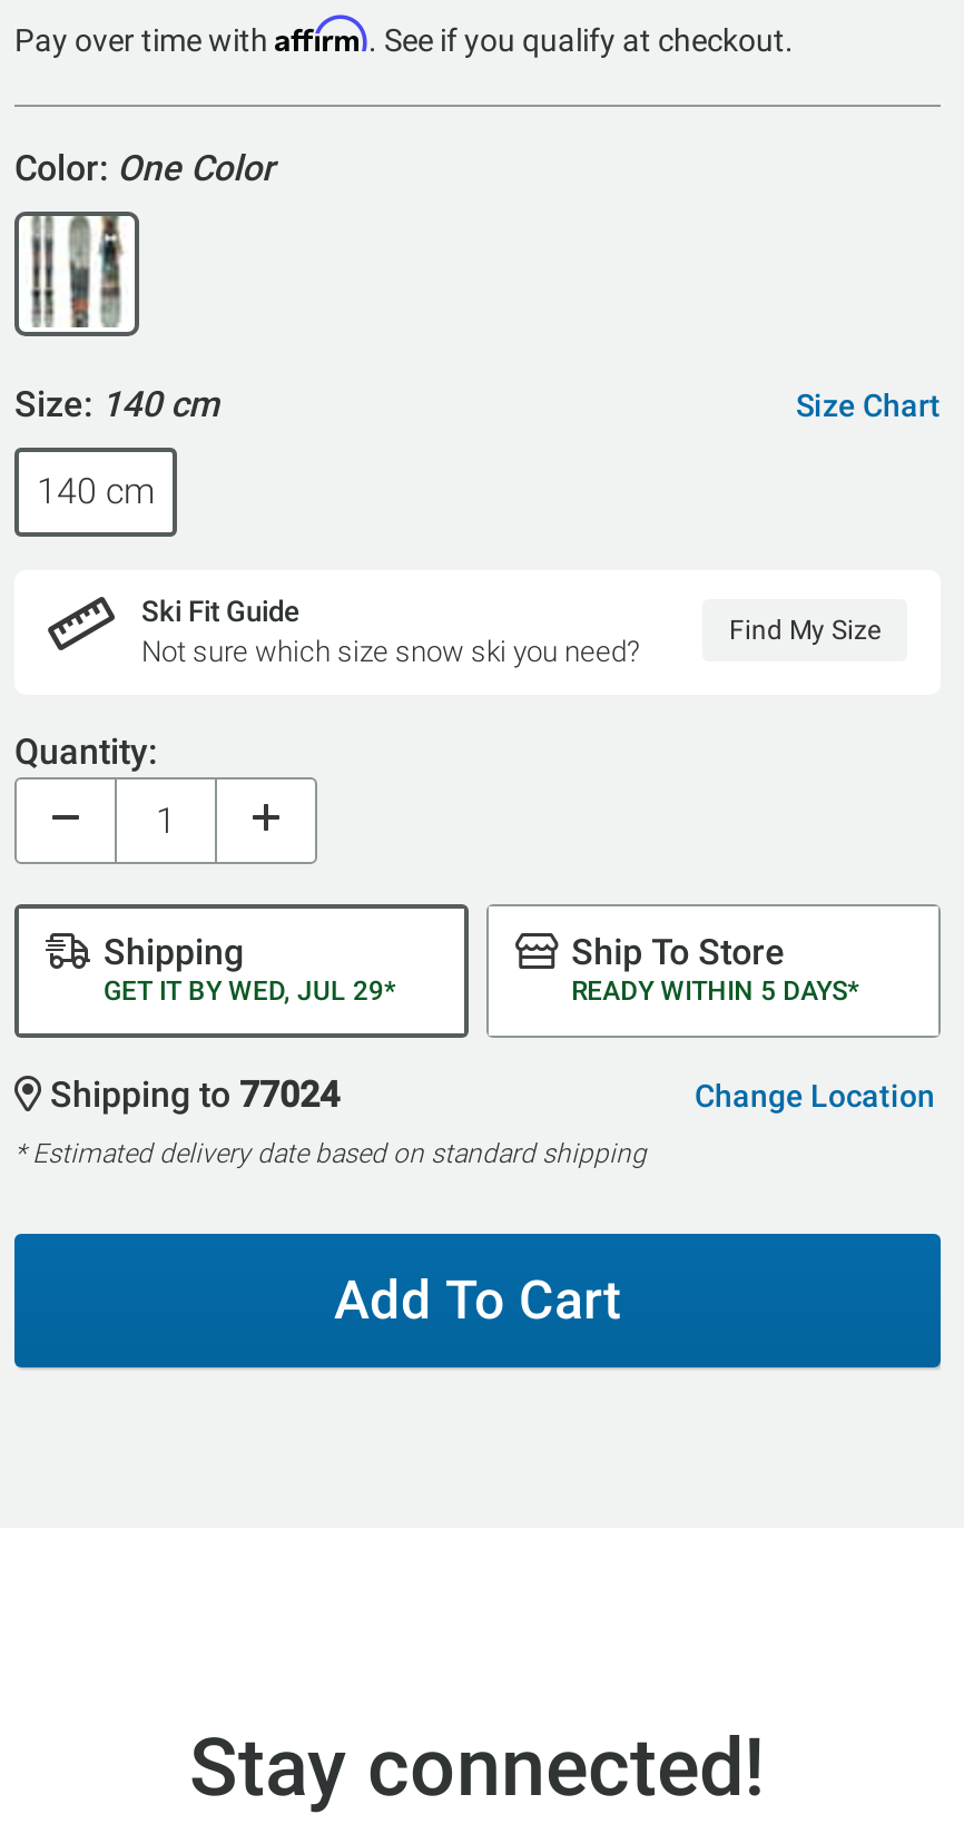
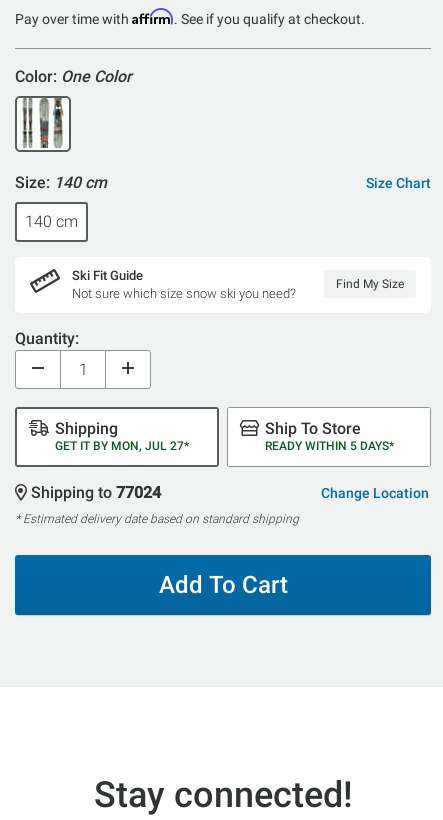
[104,976,395,1007] GET IT BY WED, JUL 29* -> [55,439,189,453] GET IT BY MON, JUL 27*

